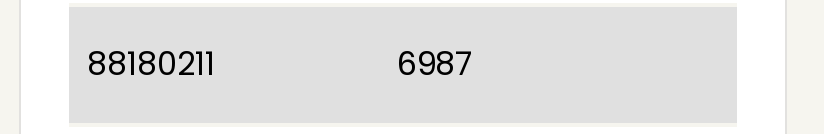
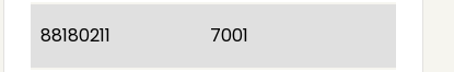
[397,41,475,87] 6987 -> [210,23,248,48] 7001

